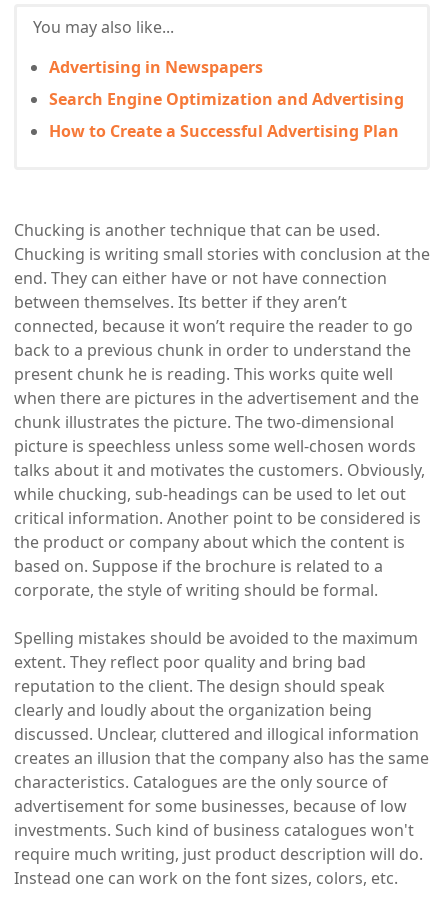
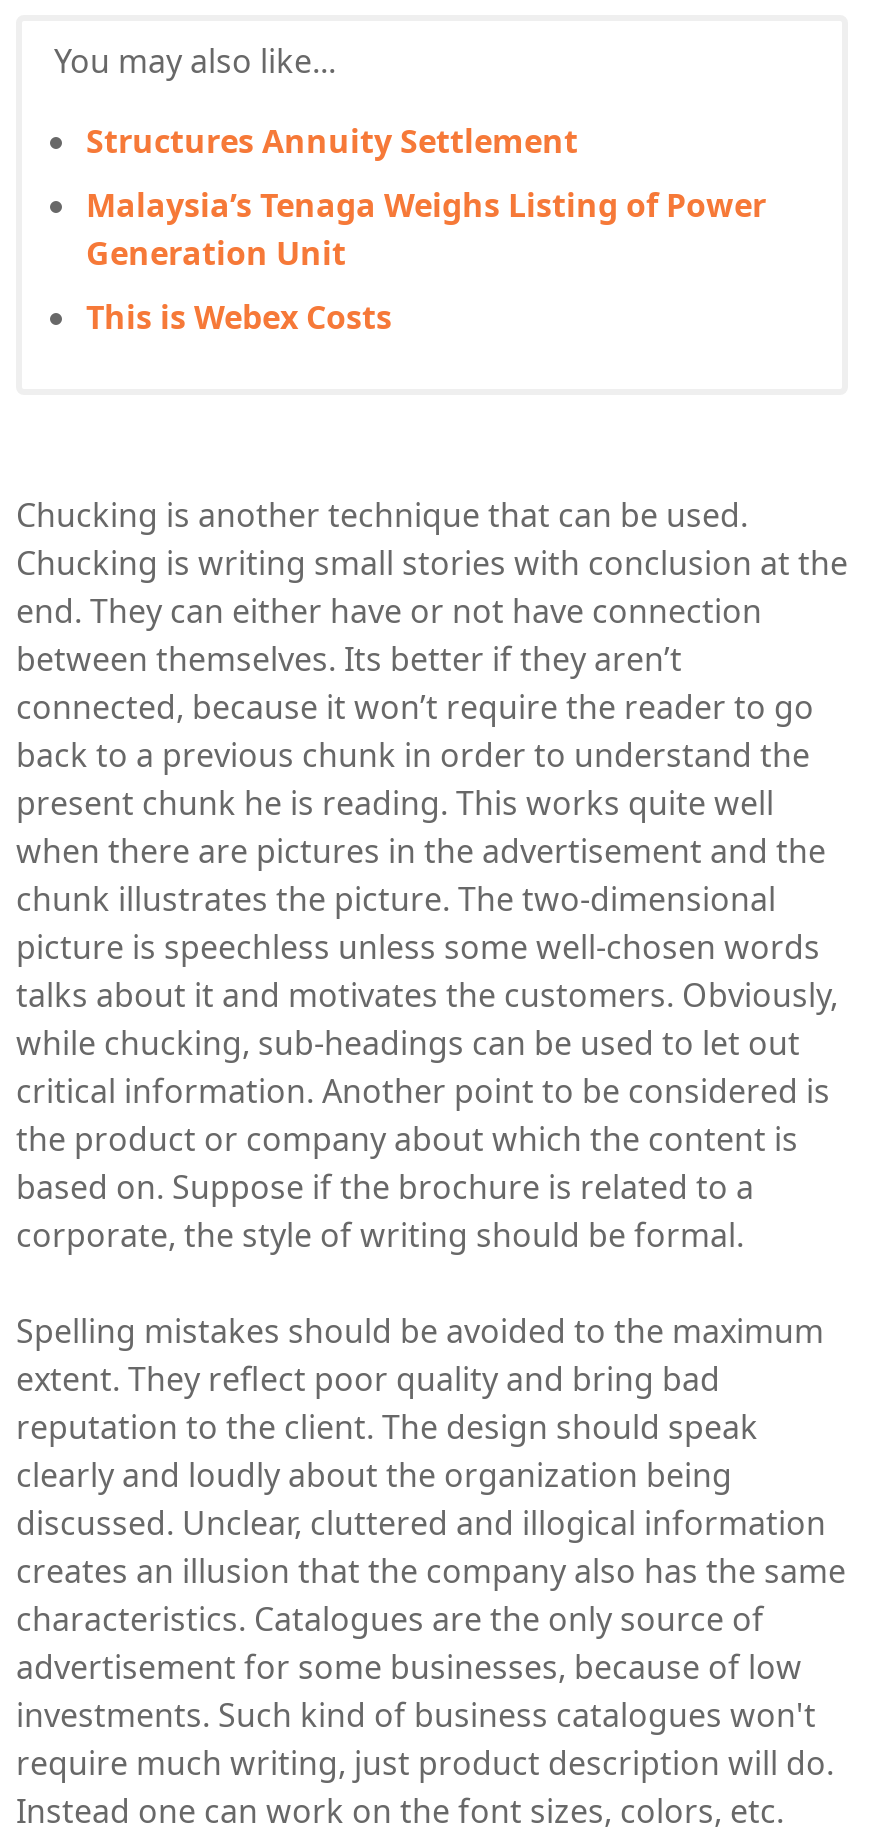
[49,56,263,78] Advertising in Newspapers -> [86,118,578,162] Structures Annuity Settlement
[49,88,404,110] Search Engine Optimization and Advertising -> [86,182,766,274] Malaysia’s Tenaga Weighs Listing of Power | Generation Unit
[49,120,399,142] How to Create a Successful Advertising Plan -> [86,294,392,338] This is Webex Costs

